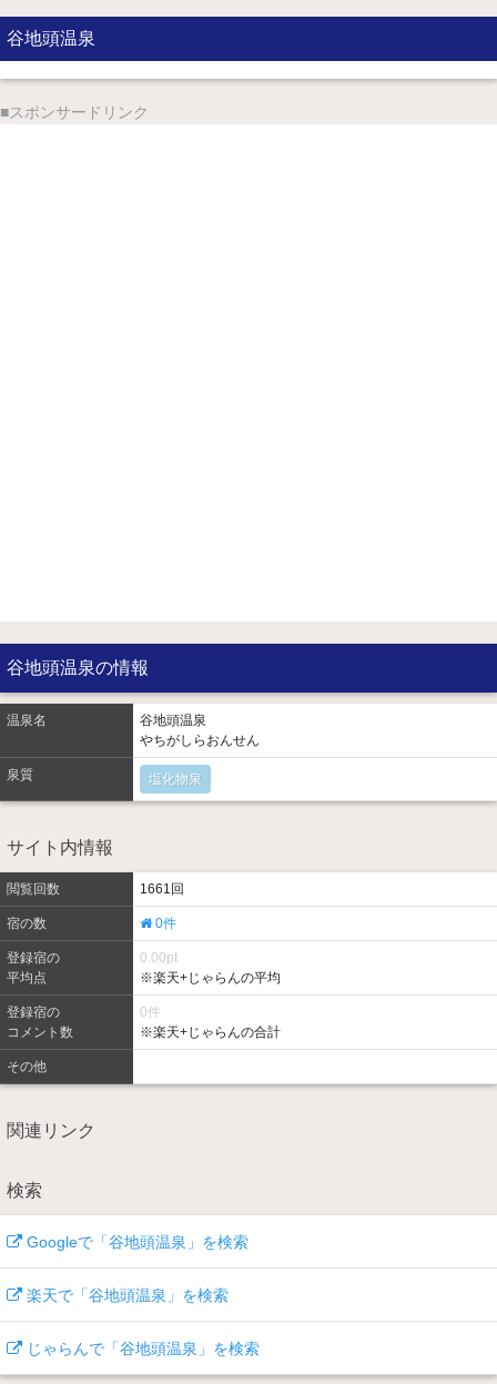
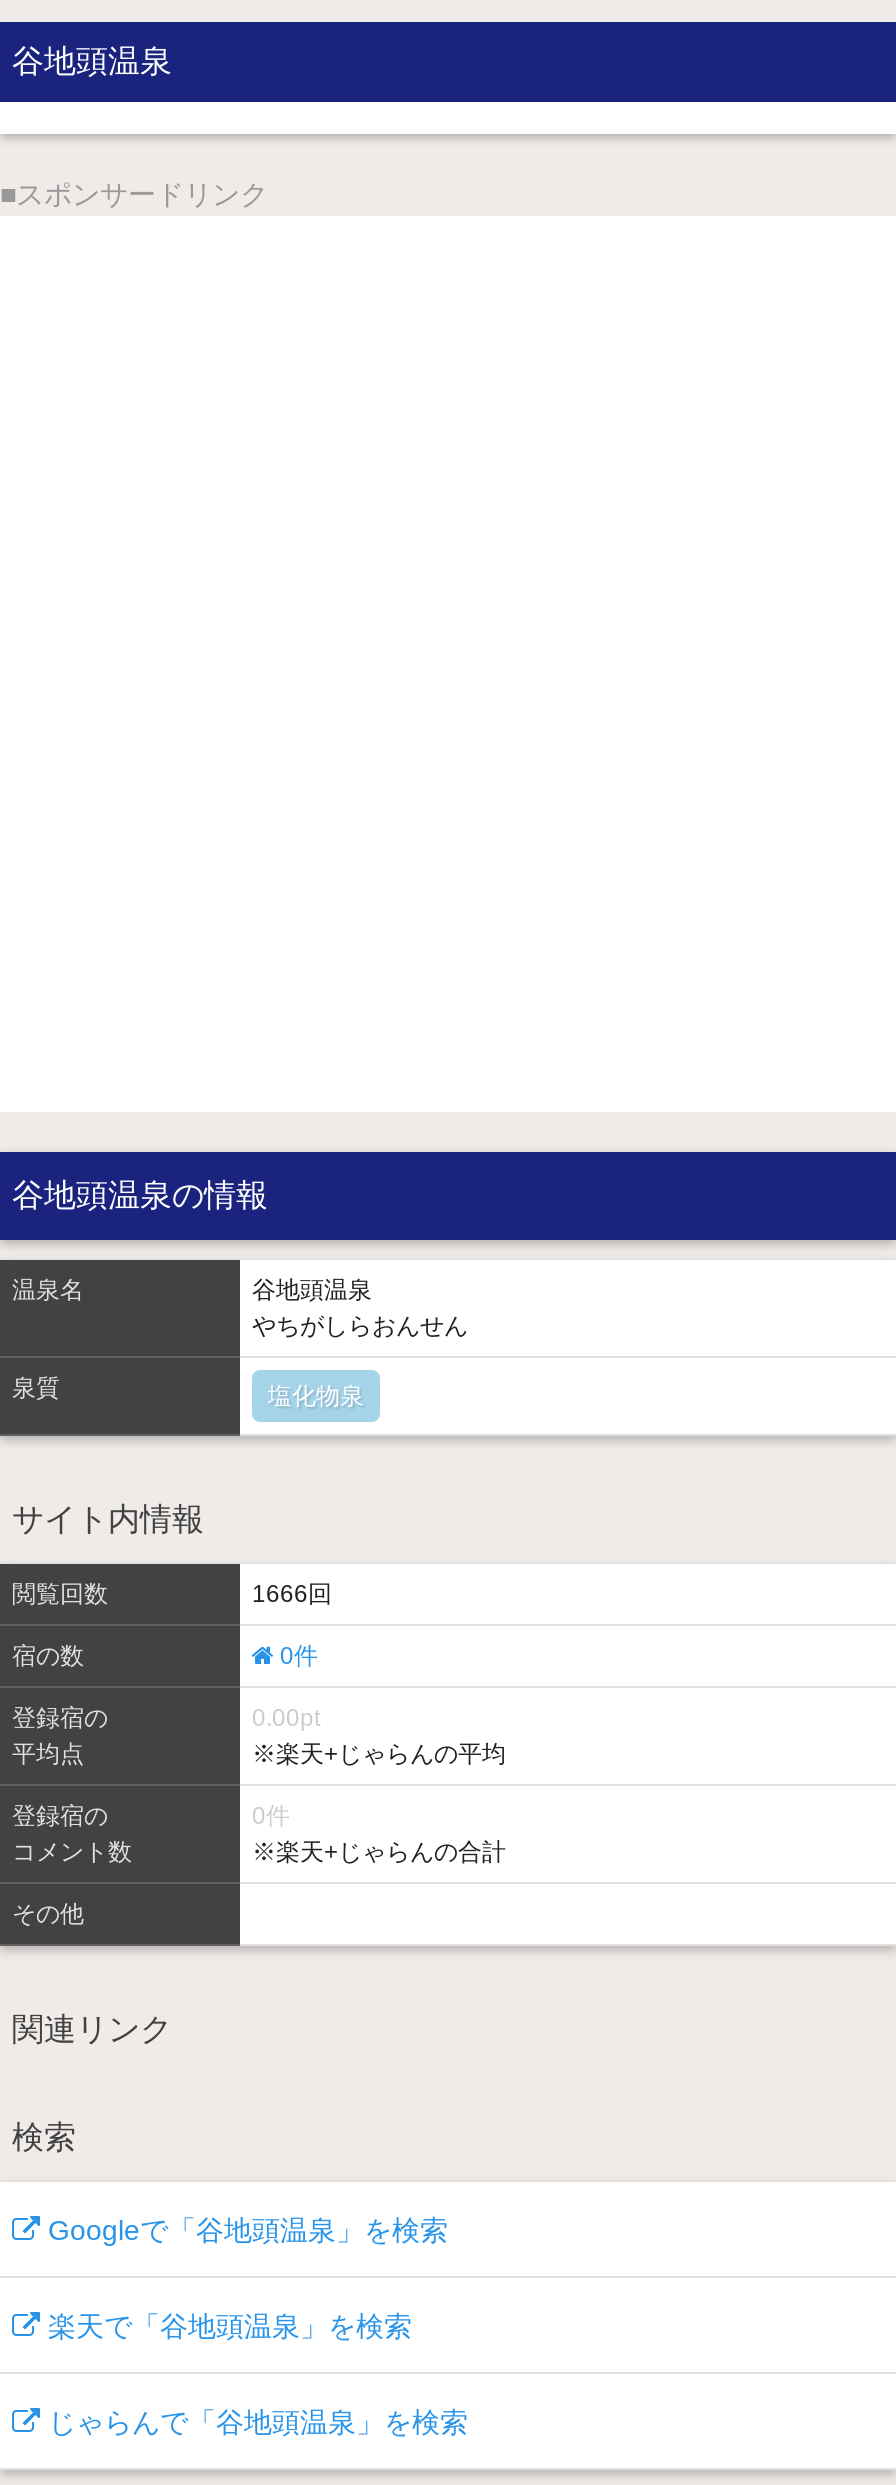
[140,881,184,897] 1661回 -> [252,1580,332,1608] 1666回

